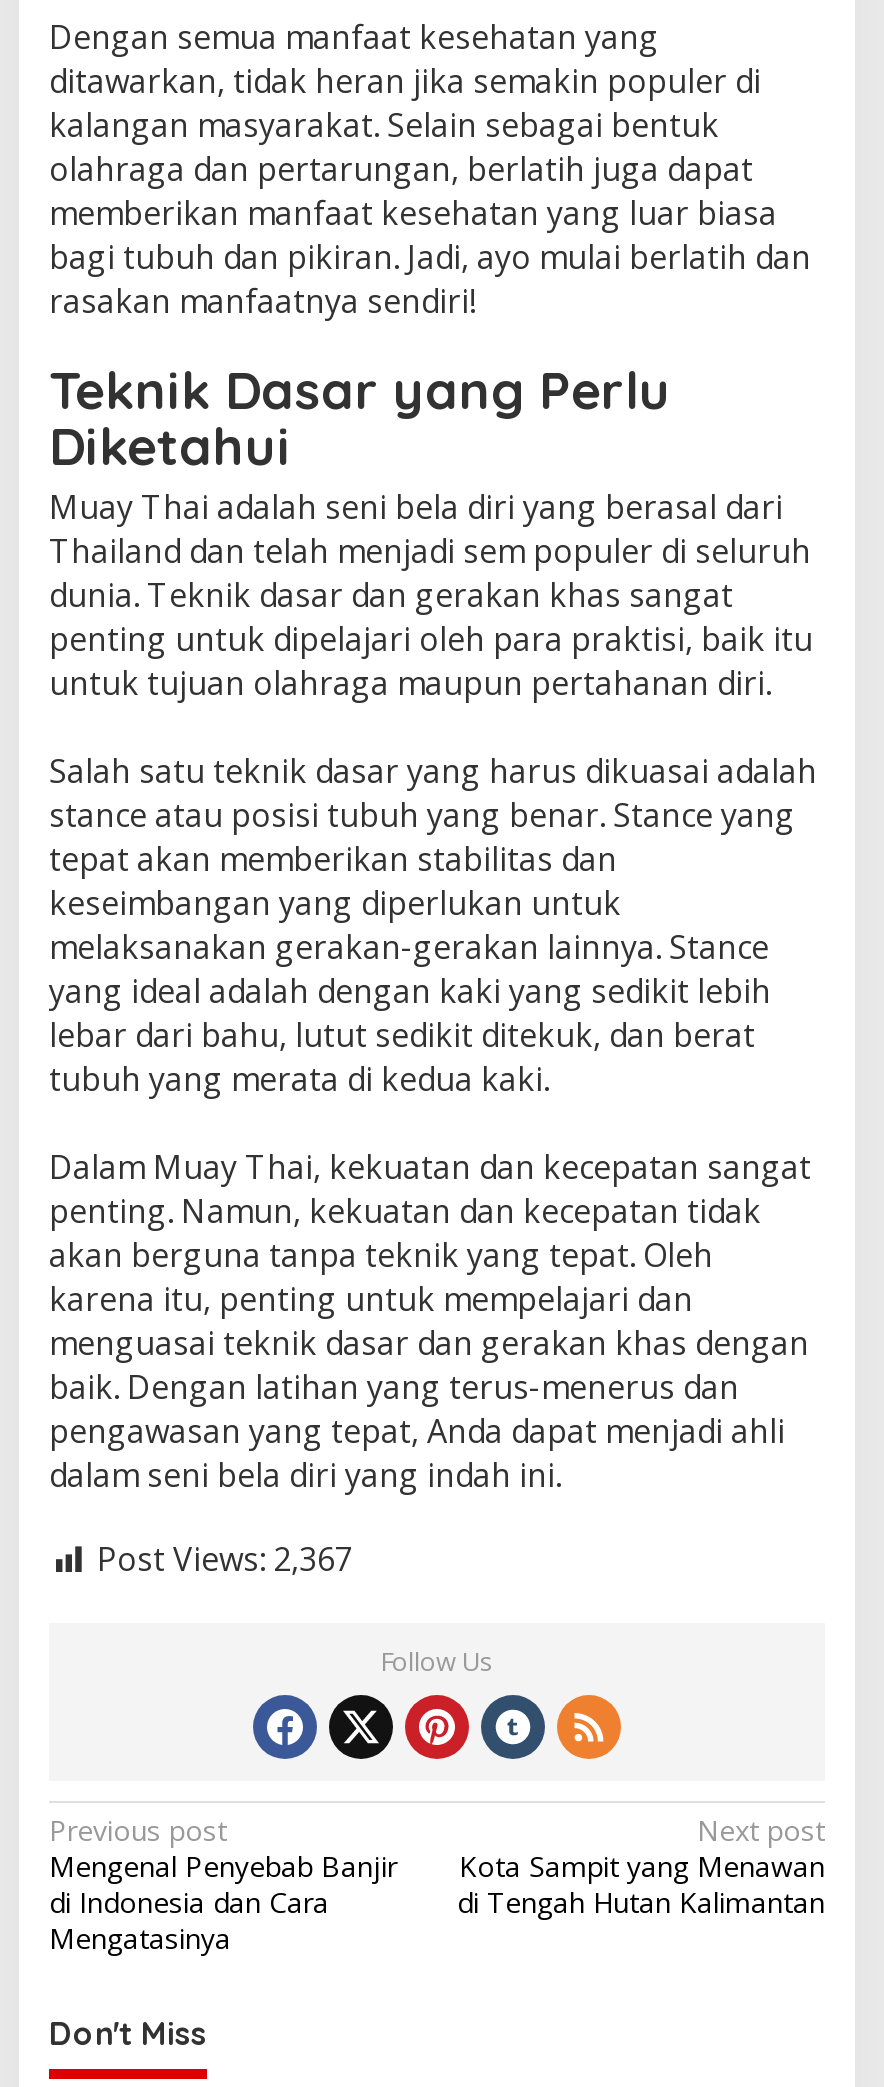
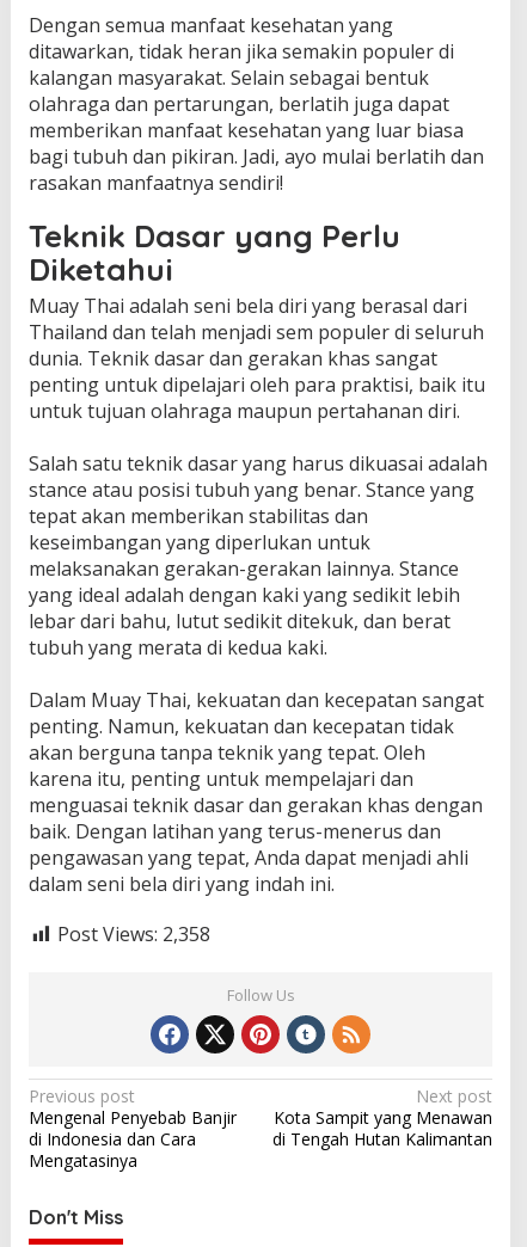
[97,1537,353,1581] Post Views: 2,367 -> [57,921,210,947] Post Views: 2,358

